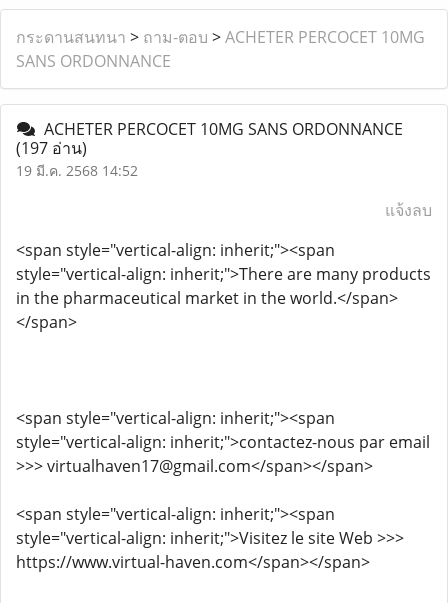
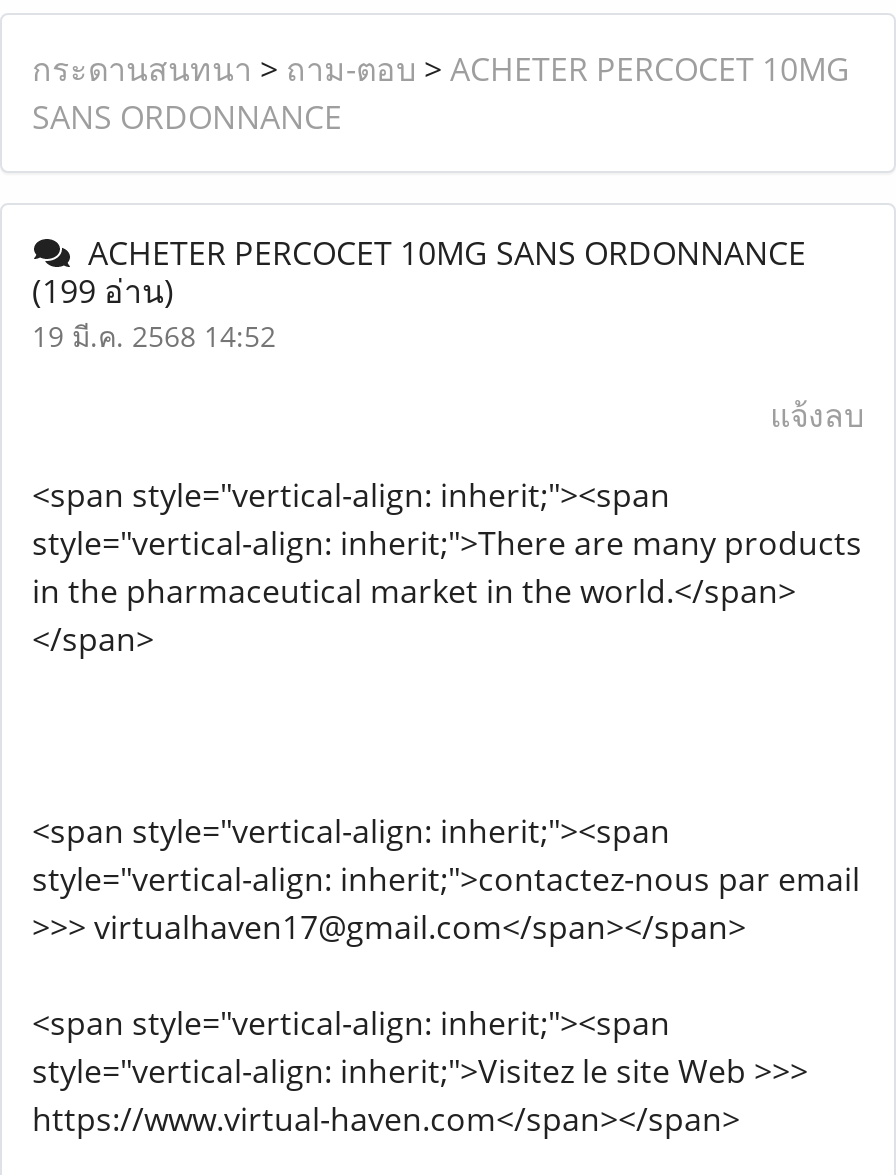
[16,137,87,159] (197 อ่าน) -> [32,269,174,313] (199 อ่าน)

